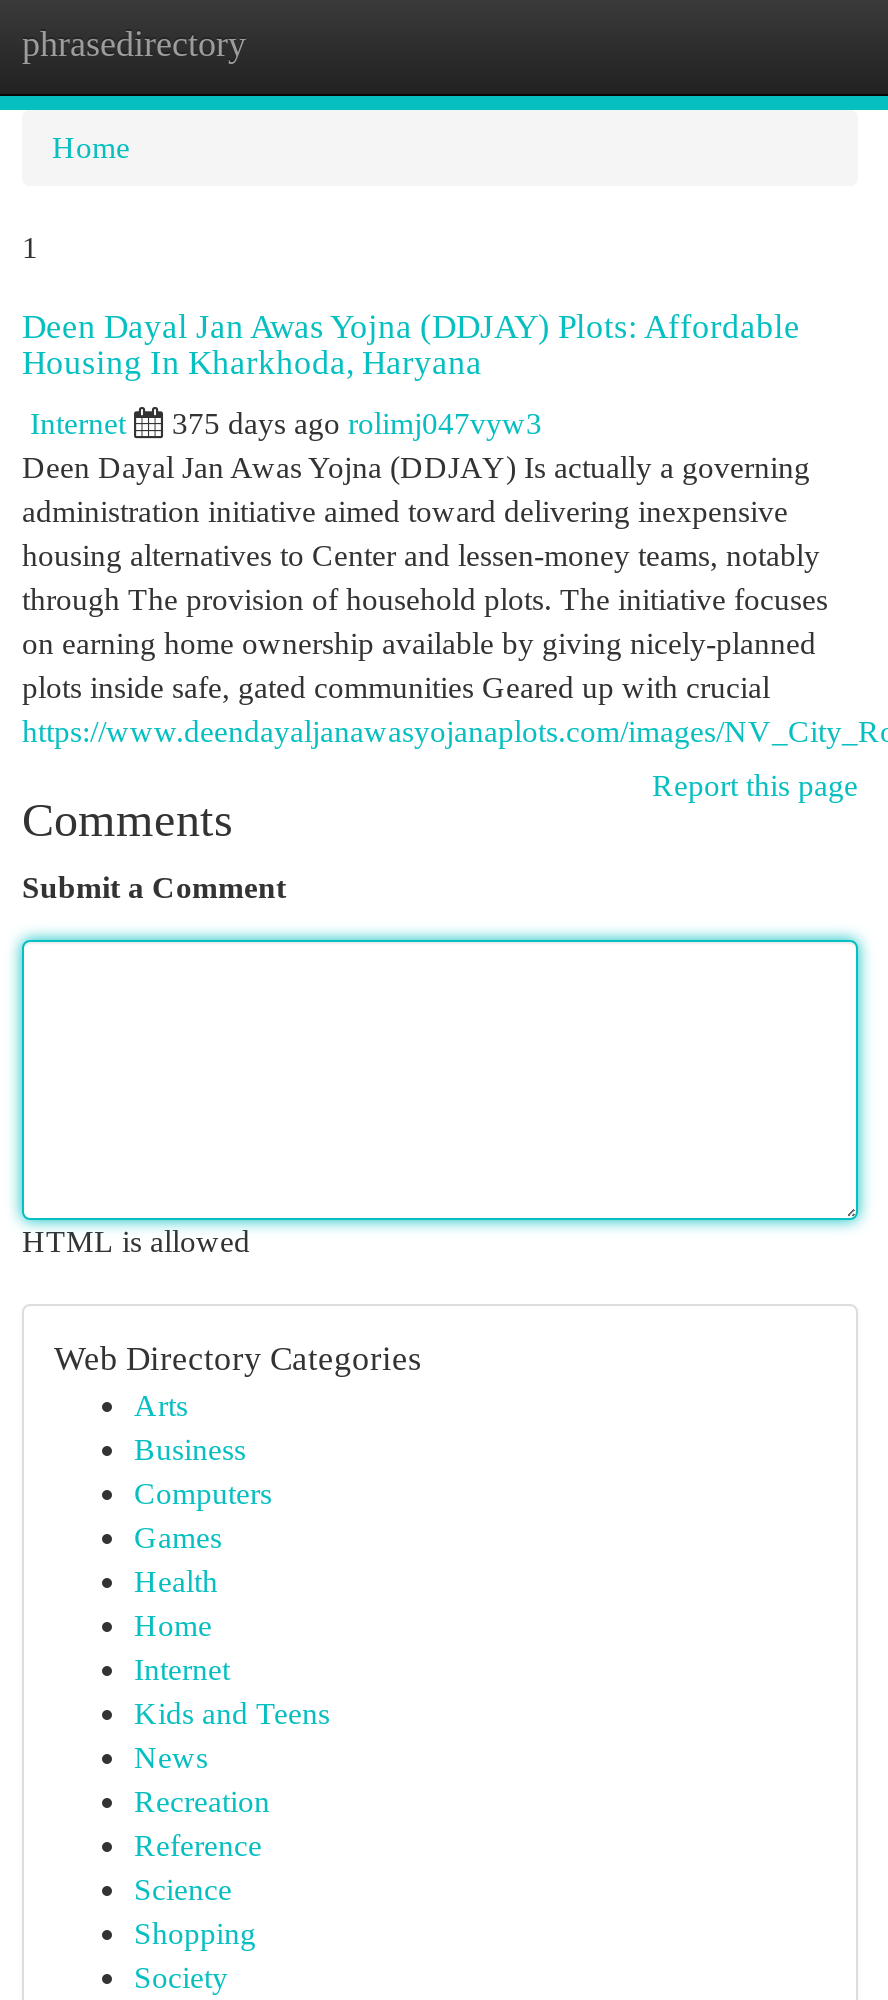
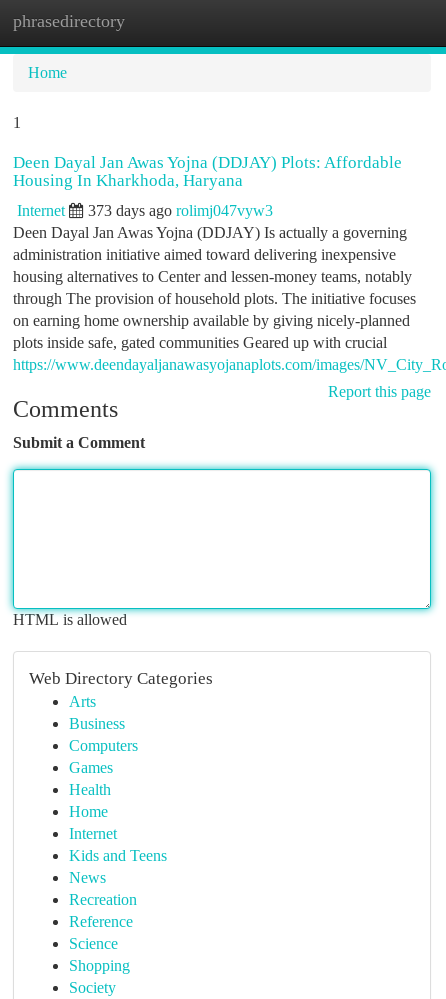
[172,406,542,440] 375 days ago rolimj047vyw3 -> [88,202,273,219] 373 days ago rolimj047vyw3

